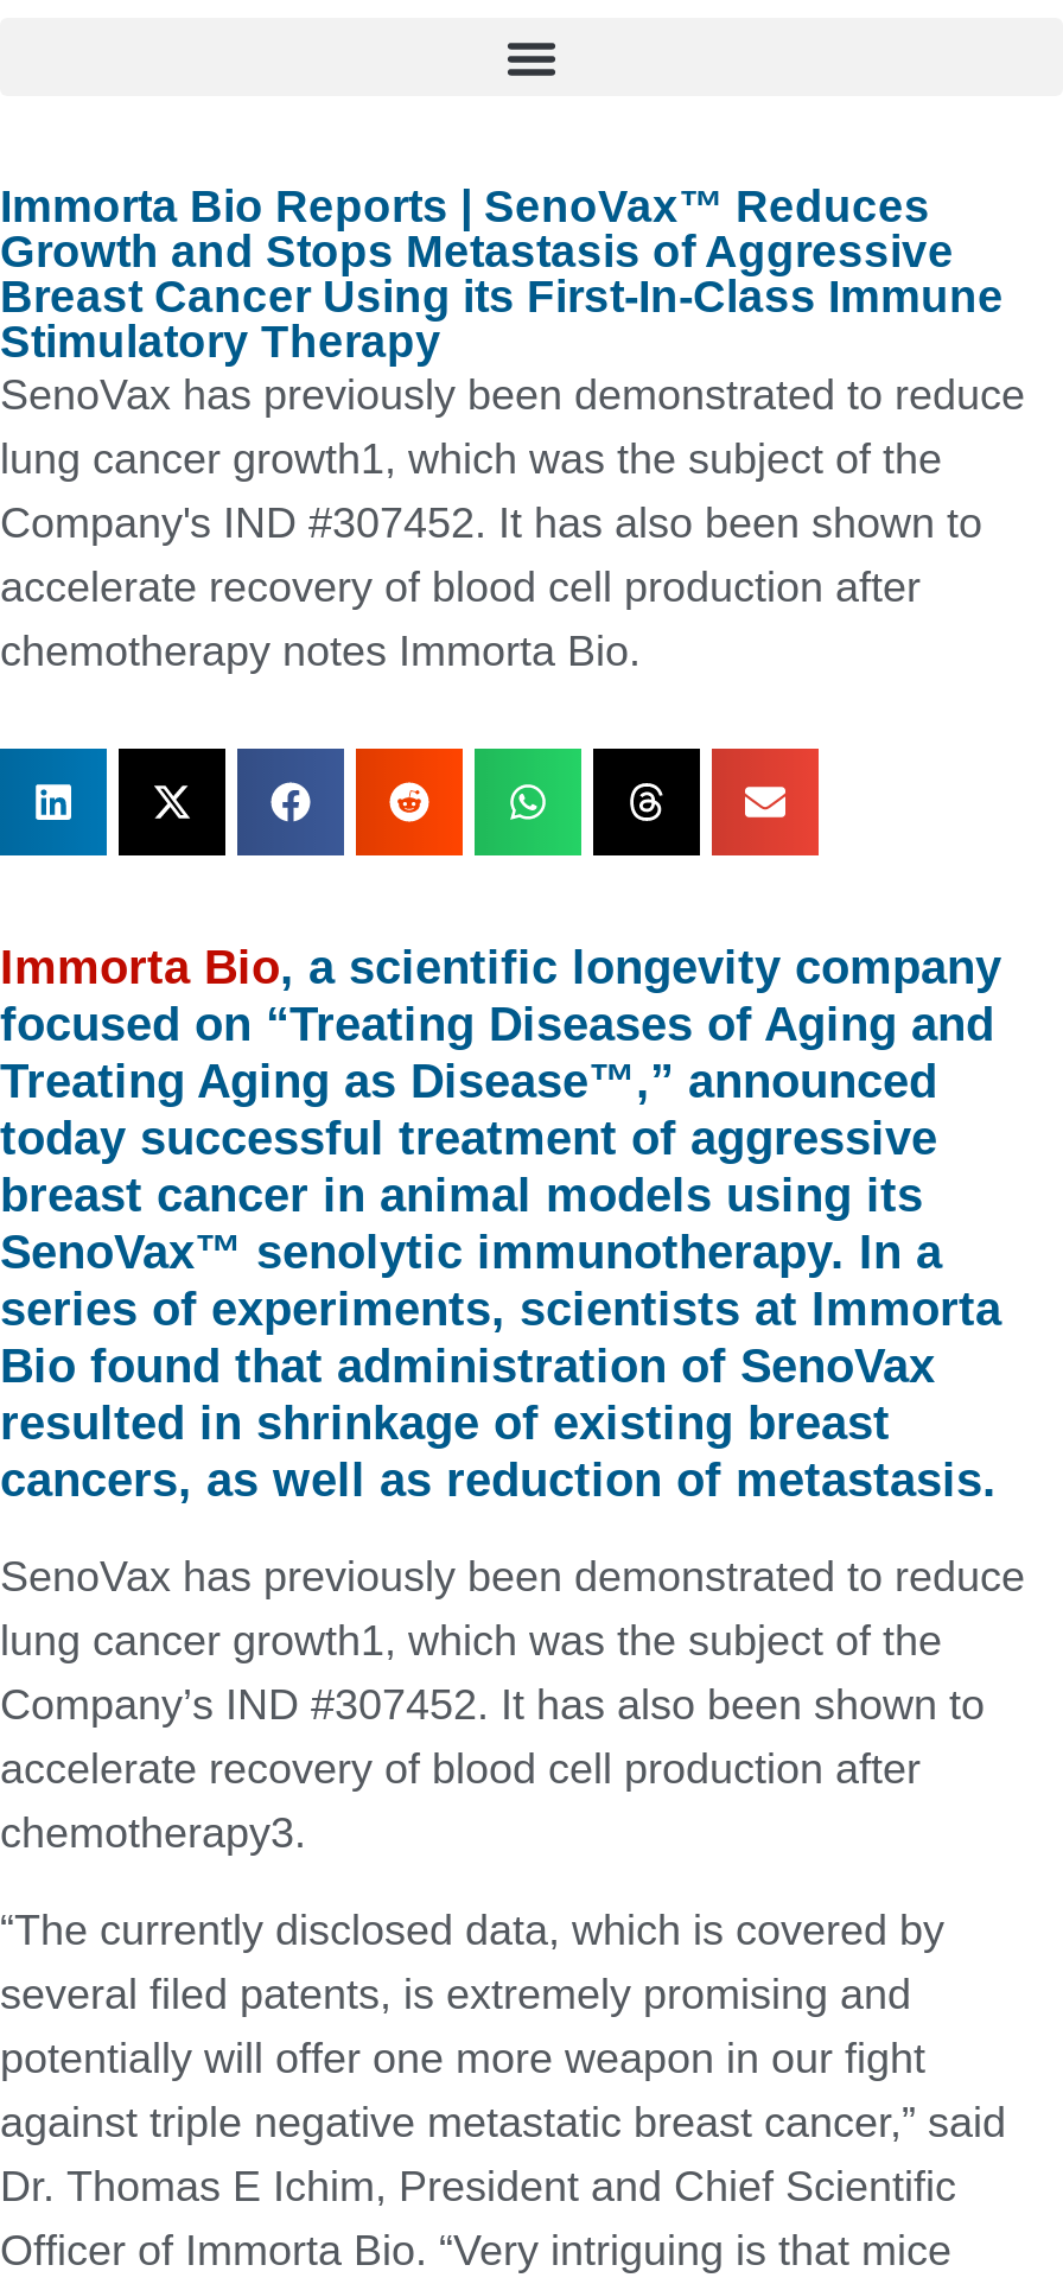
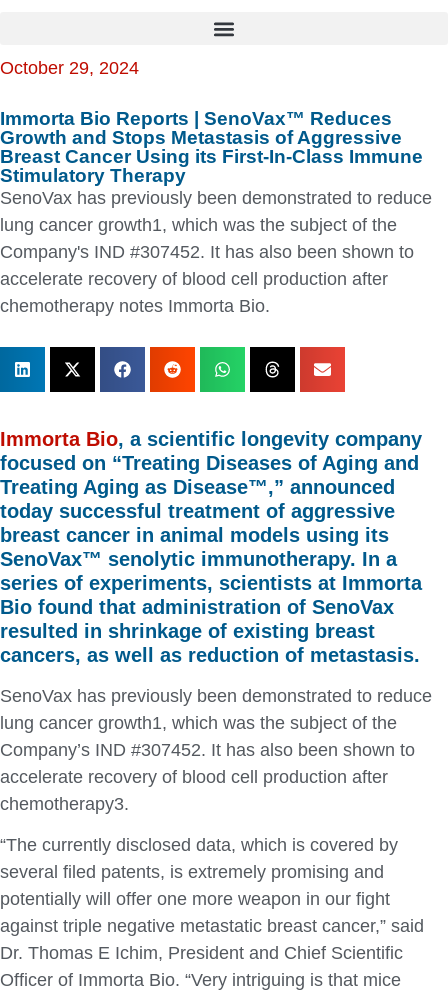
none -> [0,58,139,78] October 29, 2024

